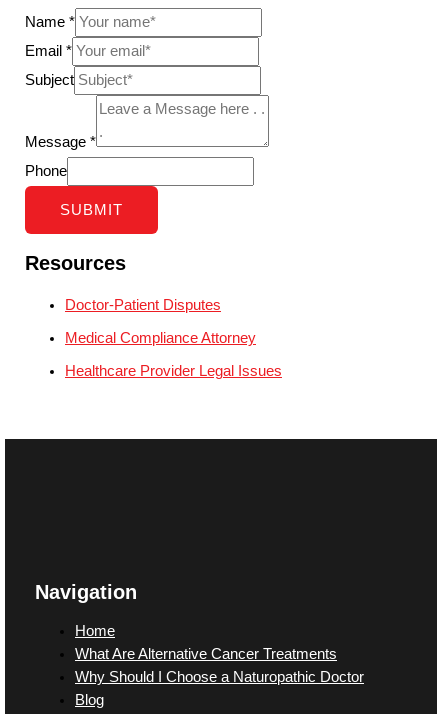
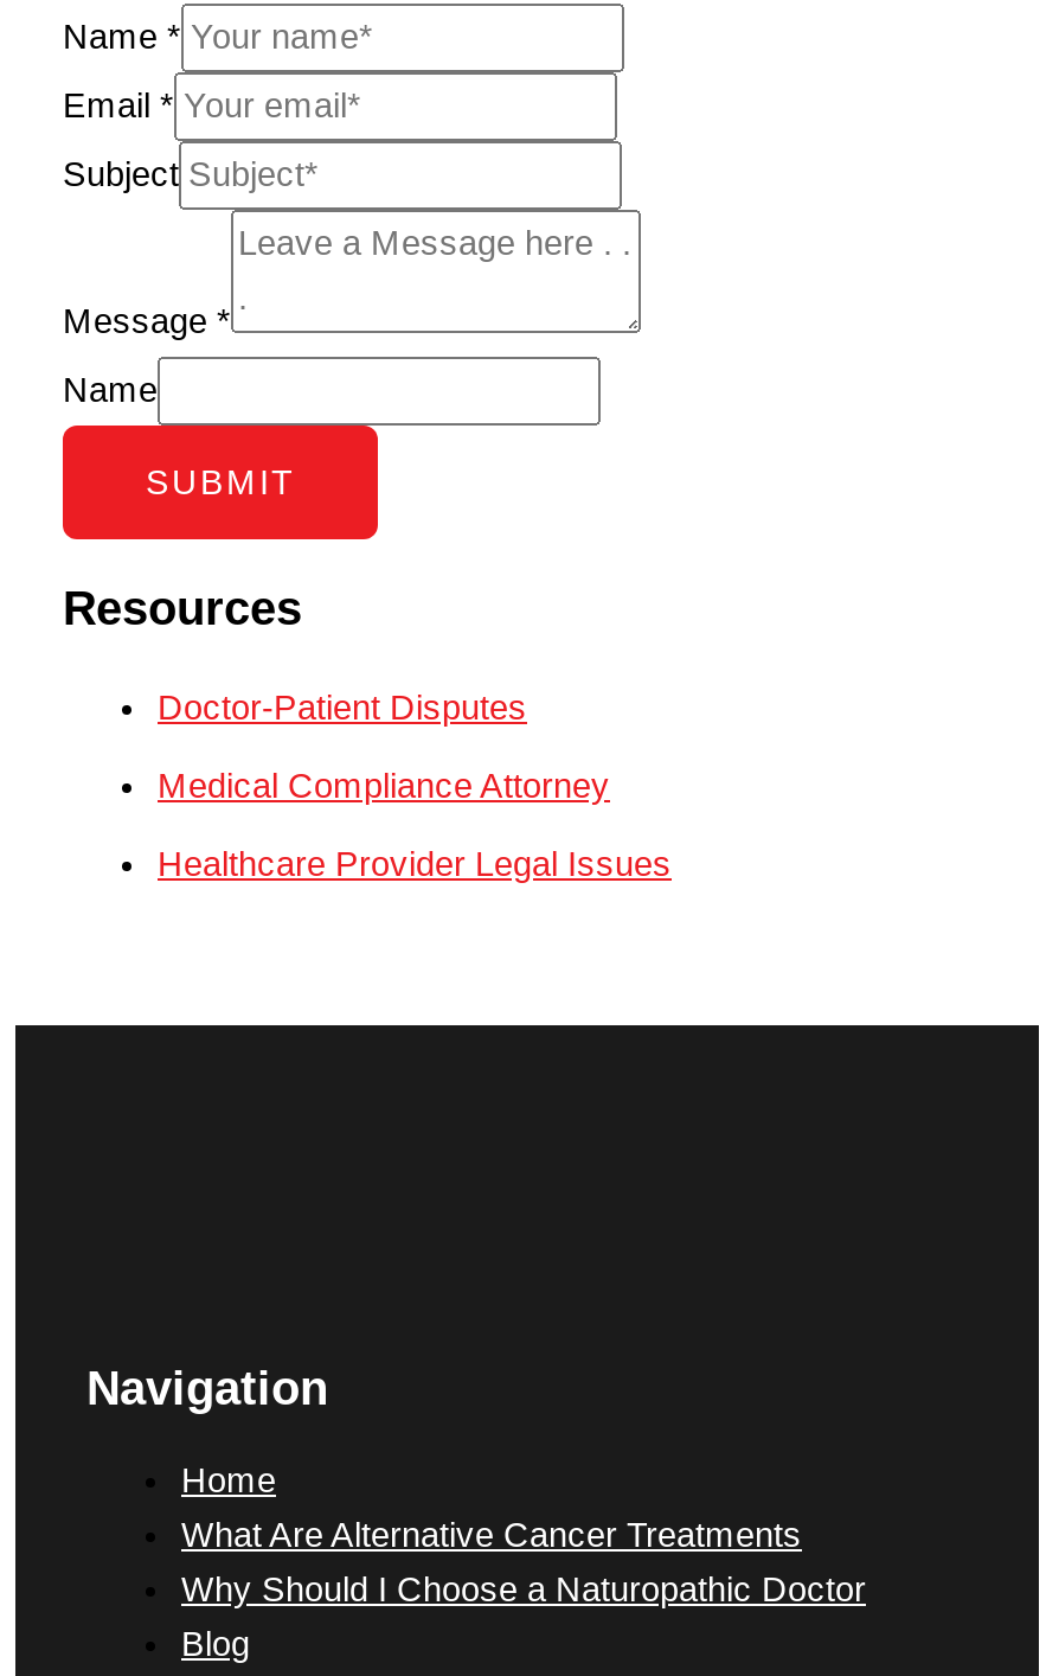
[25,163,67,179] Phone -> [63,371,158,409] Name

